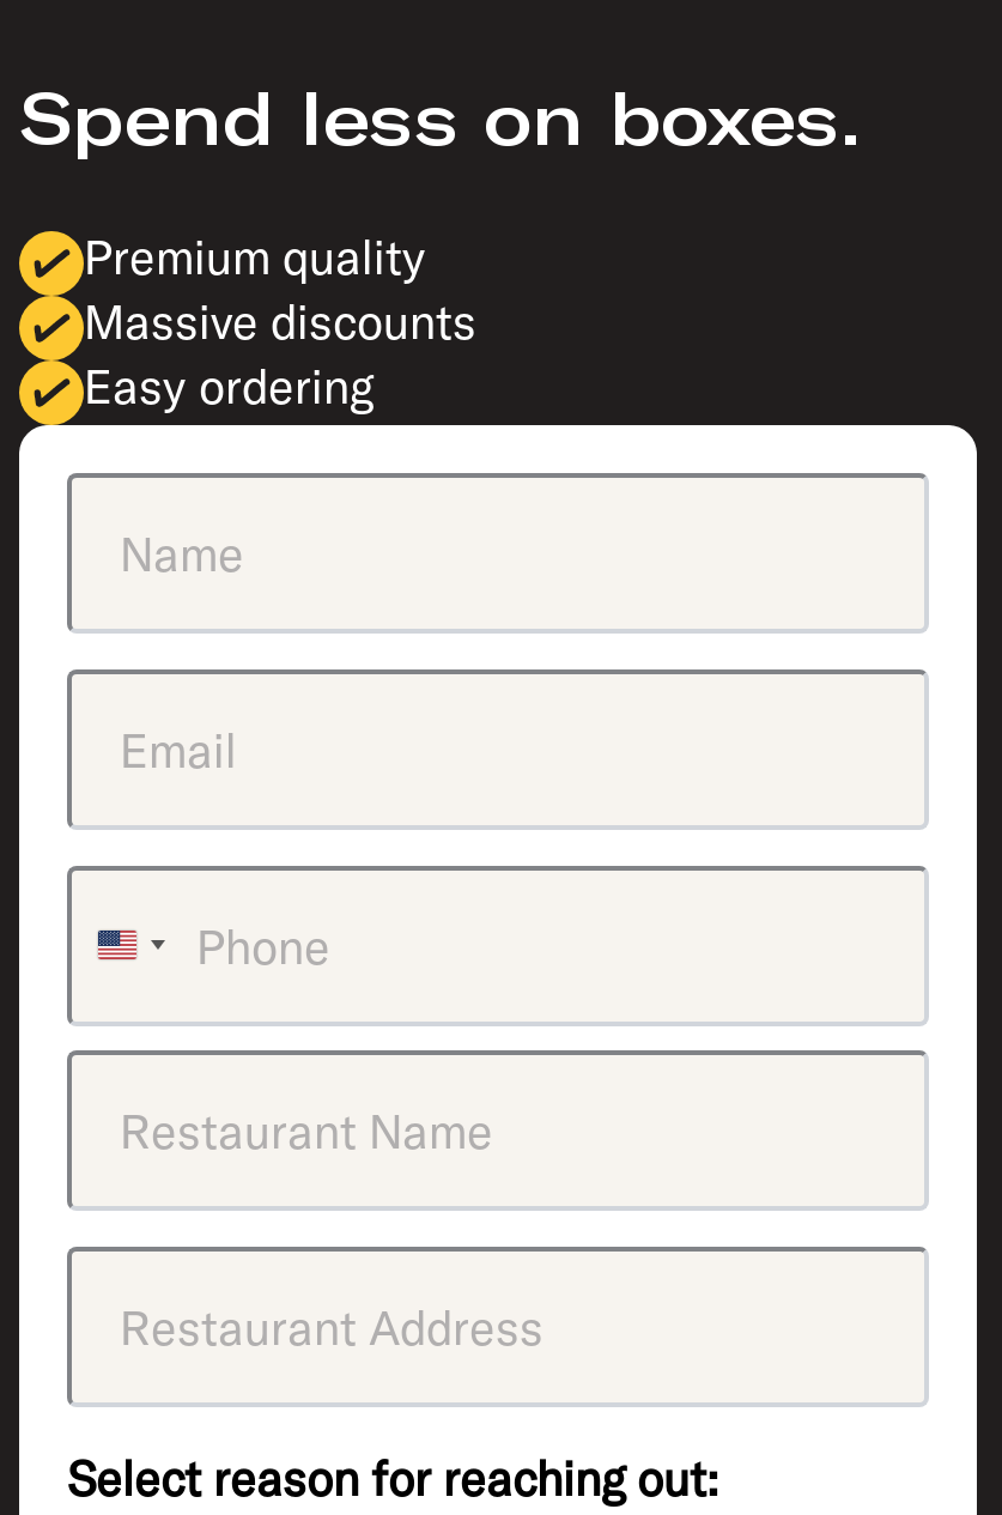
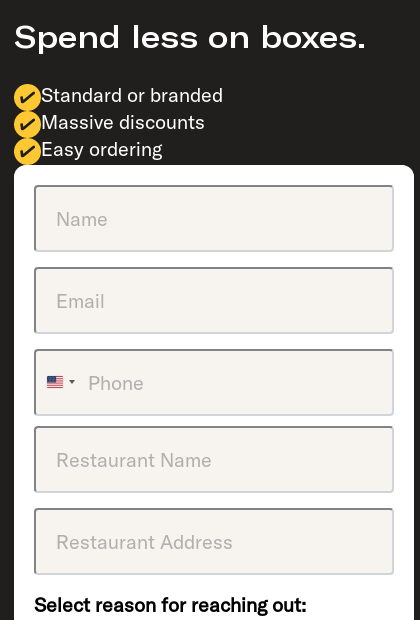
[84,226,426,286] Premium quality -> [41,82,223,107] Standard or branded

